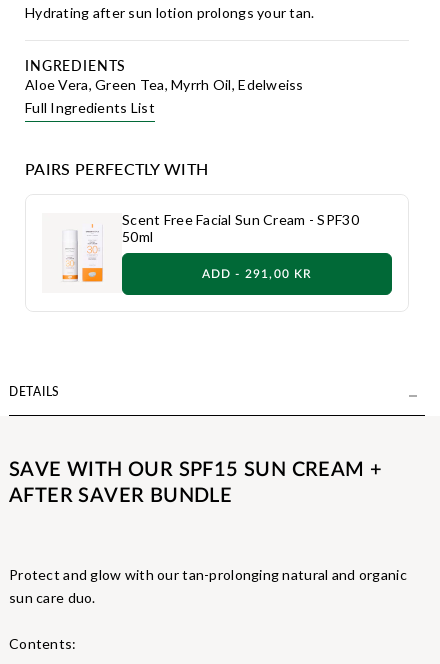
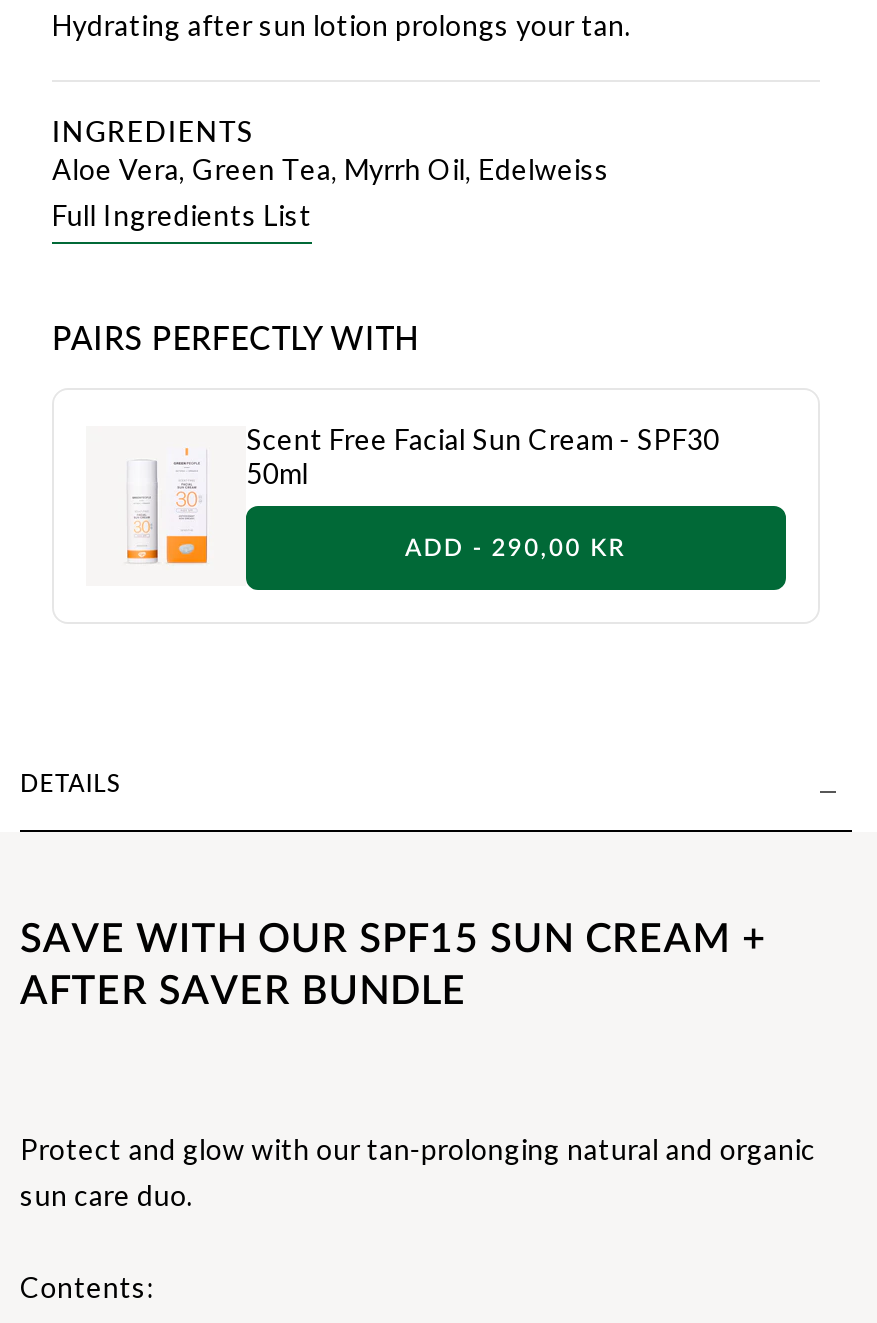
[201,268,312,280] ADD - 291,00 KR -> [405,536,627,560] ADD - 290,00 KR

